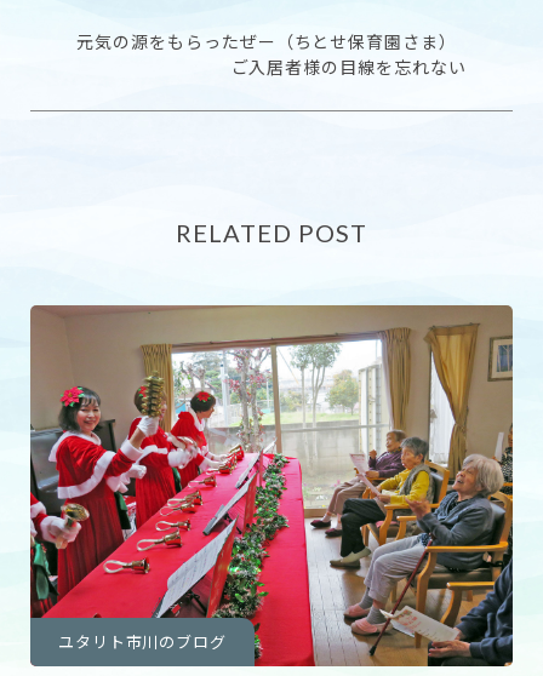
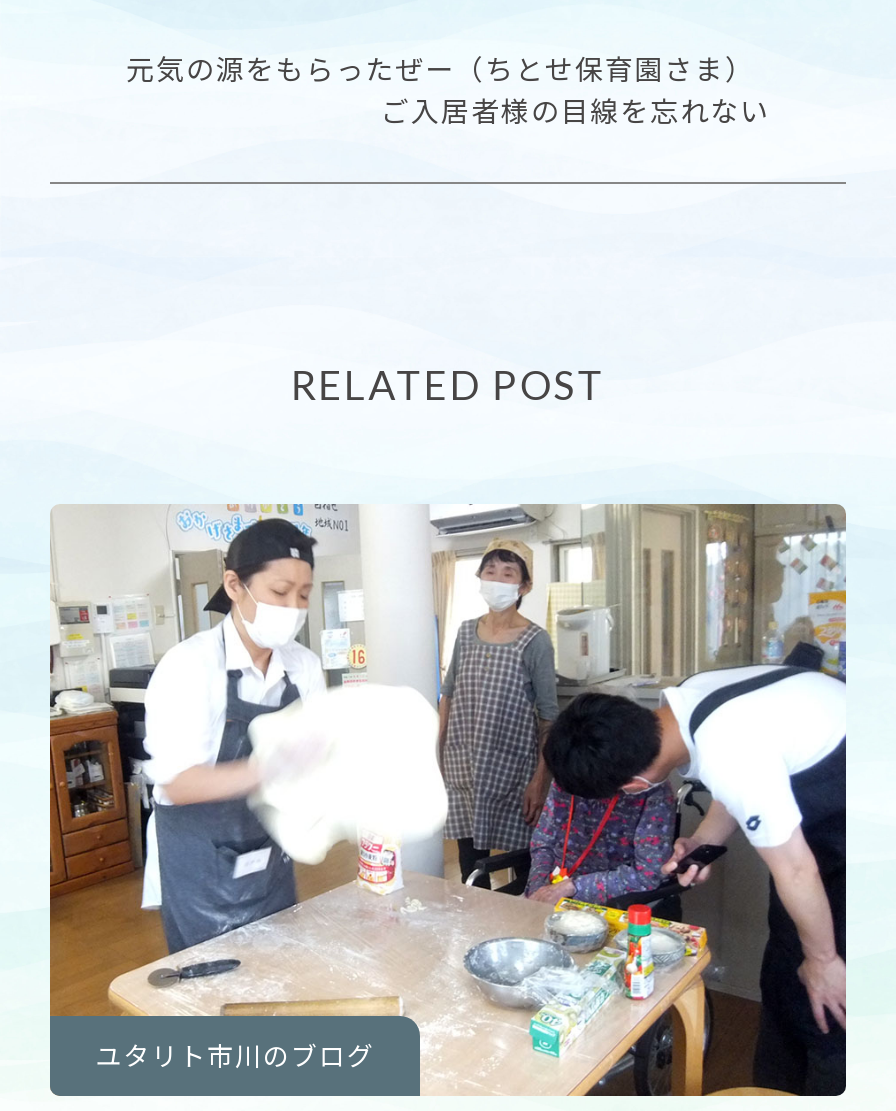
[29,304,514,668] [image] -> [50,504,848,1098] [image]

